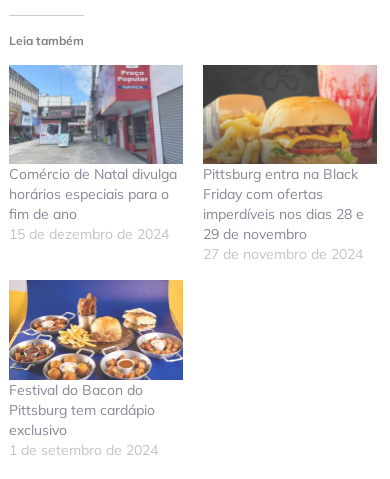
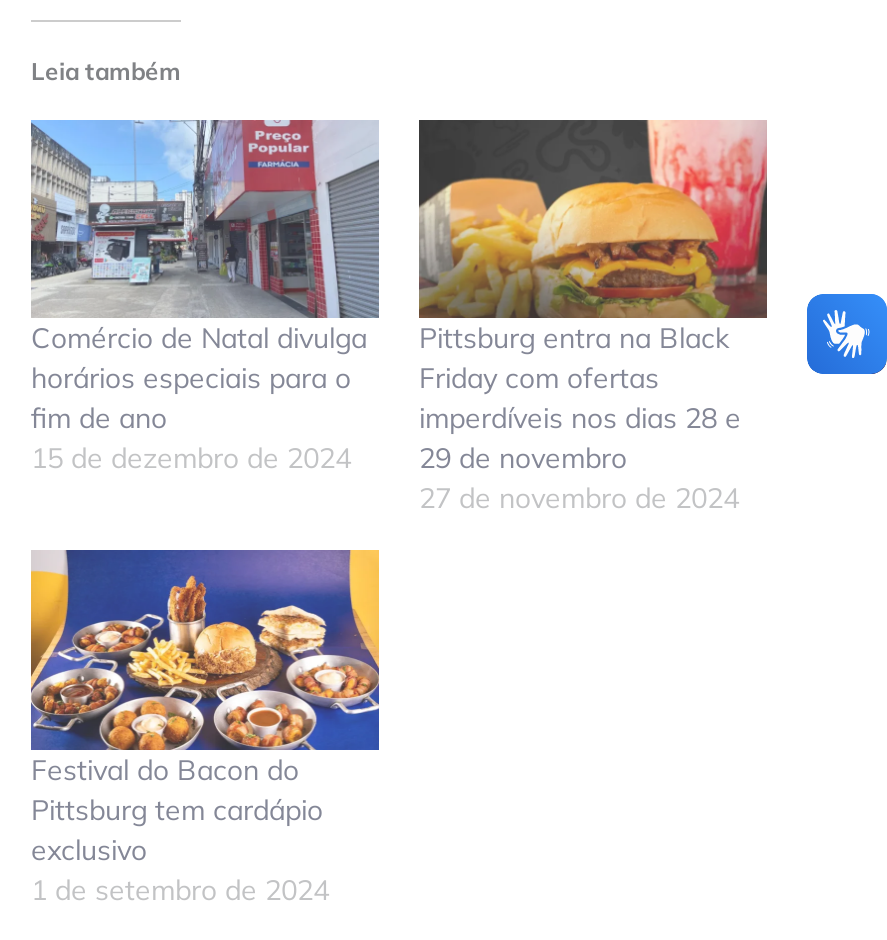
none -> [805,292,881,376] [image]

